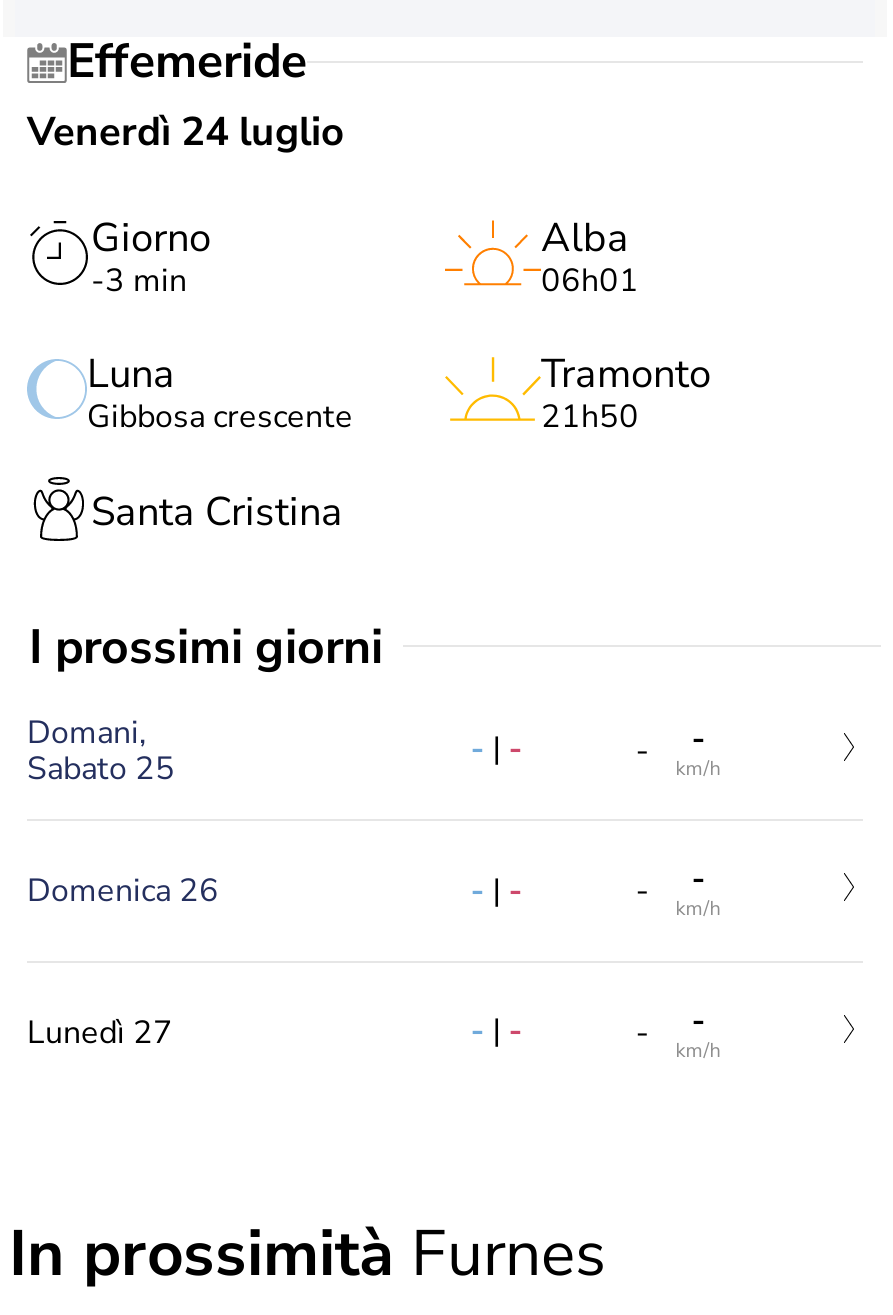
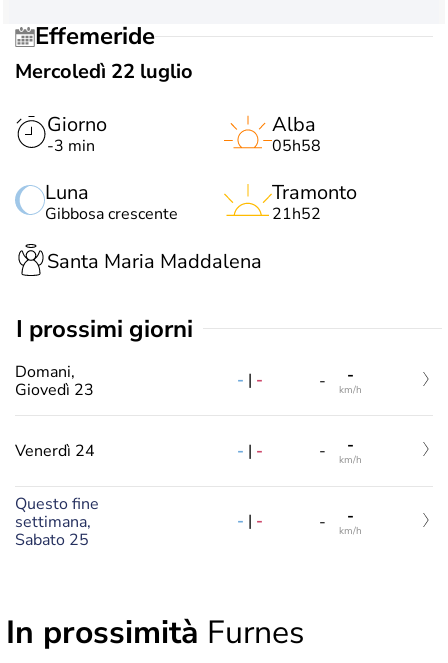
[27,105,345,159] Venerdì 24 luglio -> [15,58,193,85] Mercoledì 22 luglio
[541,259,639,303] 06h01 -> [272,135,321,157] 05h58
[541,395,639,439] 21h50 -> [272,203,321,225] 21h52
[91,486,343,540] Santa Cristina -> [47,248,262,275] Santa Maria Maddalena
[27,746,175,790] Sabato 25 -> [15,379,94,401] Giovedì 23
[27,869,219,913] Domenica 26 -> [15,440,95,462] Venerdì 24
[27,1011,173,1055] Lunedì 27 -> [15,493,99,551] Questo fine | settimana, | Sabato 25

